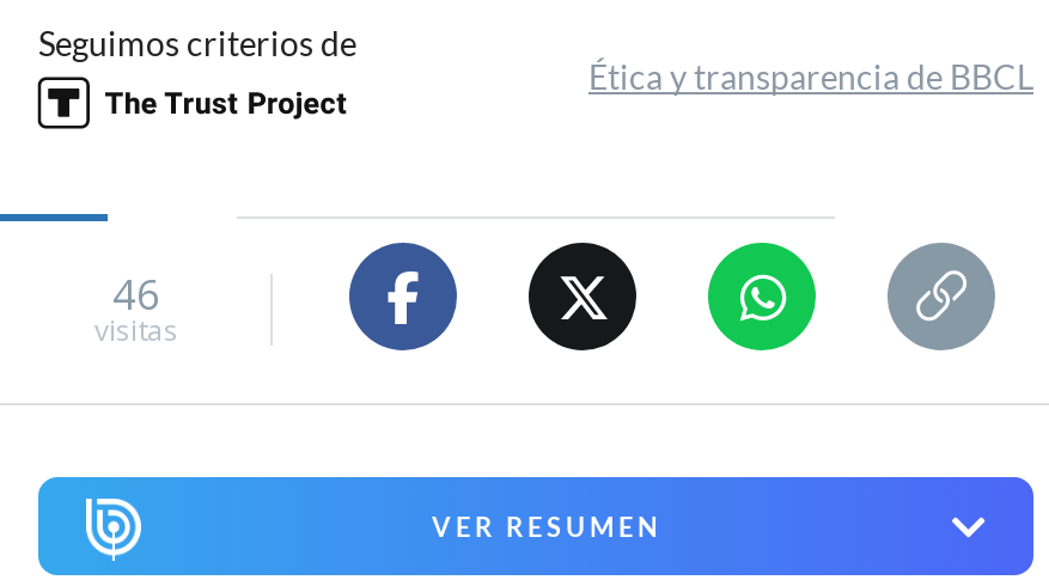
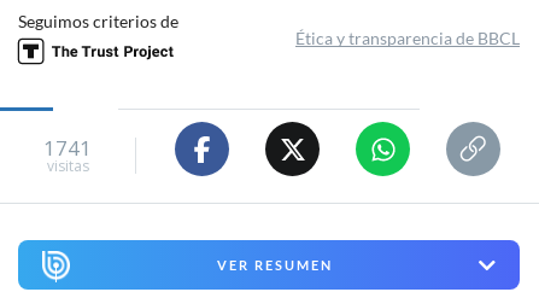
[112,267,160,322] 46 -> [43,134,92,162] 1741

